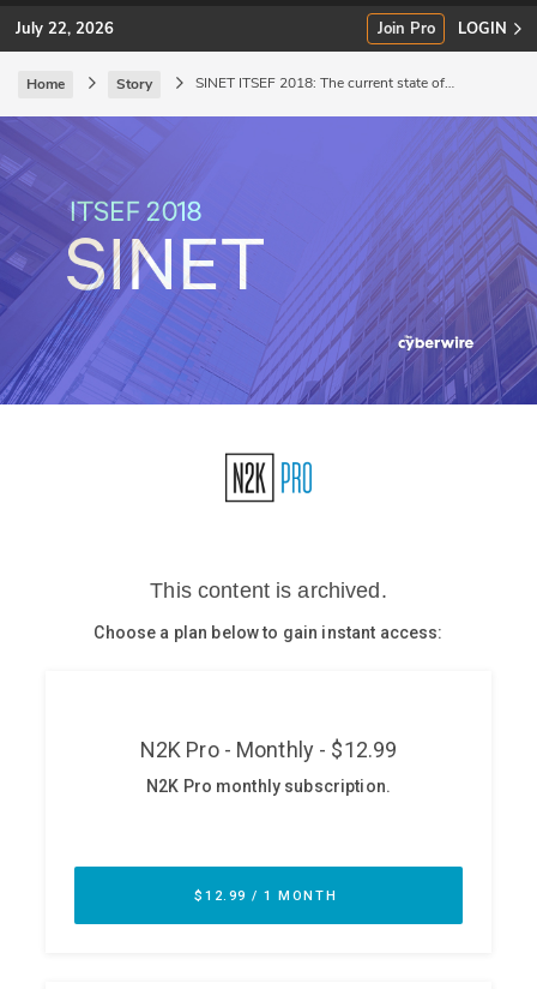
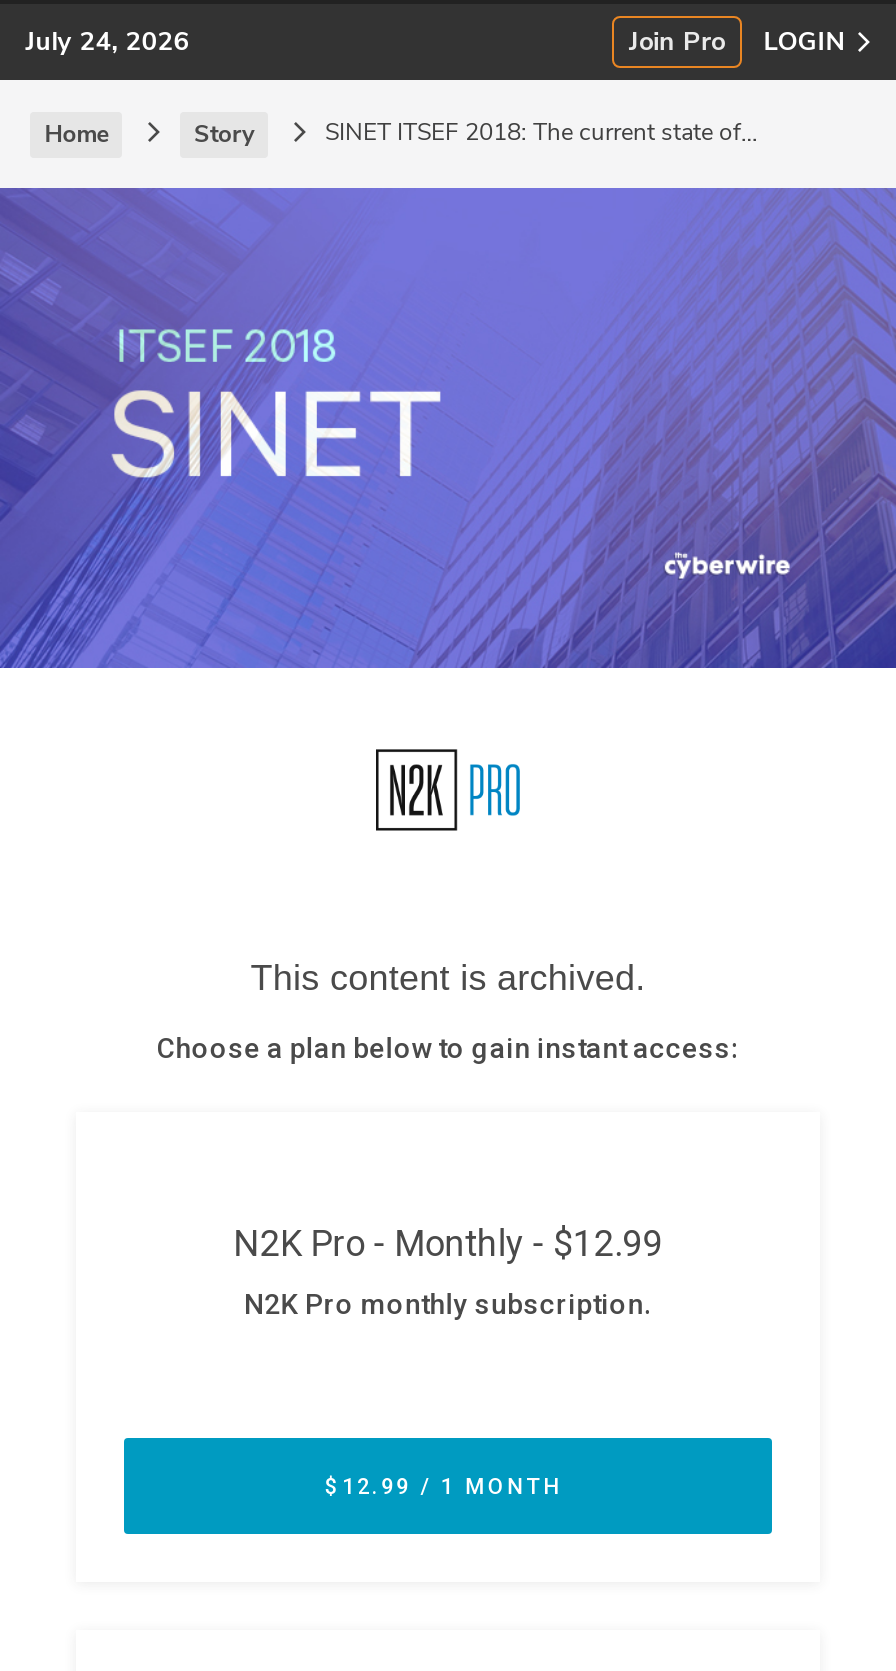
[15,17,114,39] July 22, 2026 -> [26,23,190,59] July 24, 2026

